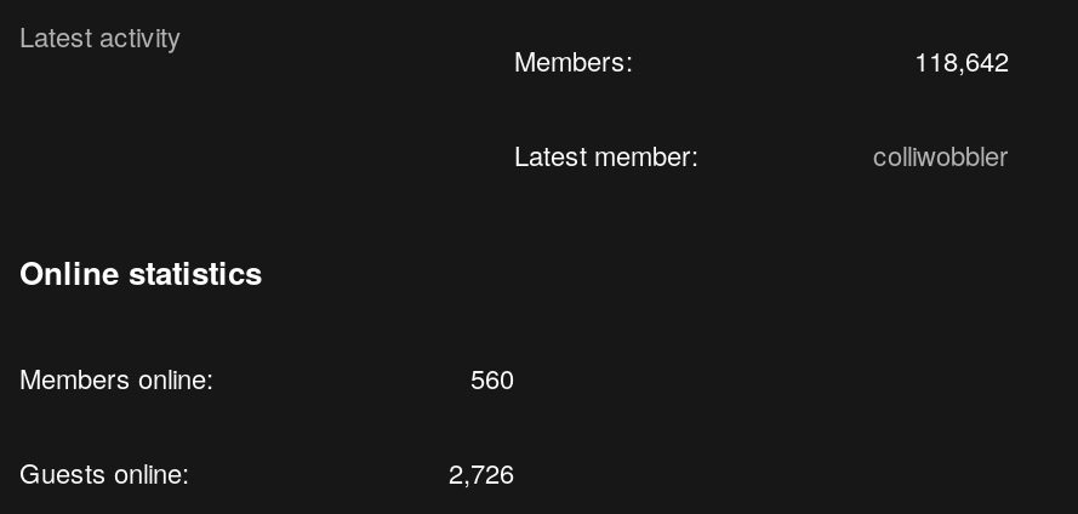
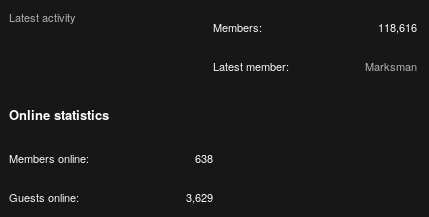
[914,40,1009,79] 118,642 -> [378,19,417,35] 118,616
[873,135,1009,173] colliwobbler -> [365,58,417,74] Marksman
[470,358,514,396] 560 -> [195,150,213,166] 638
[449,452,514,491] 2,726 -> [186,189,213,205] 3,629

